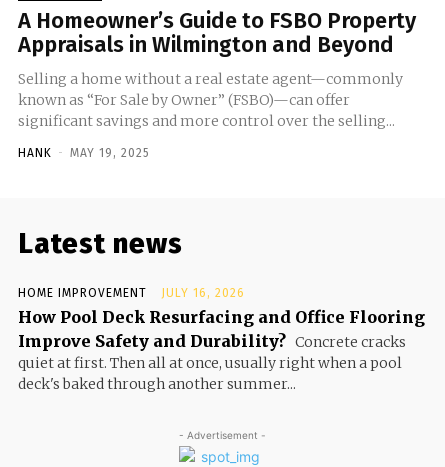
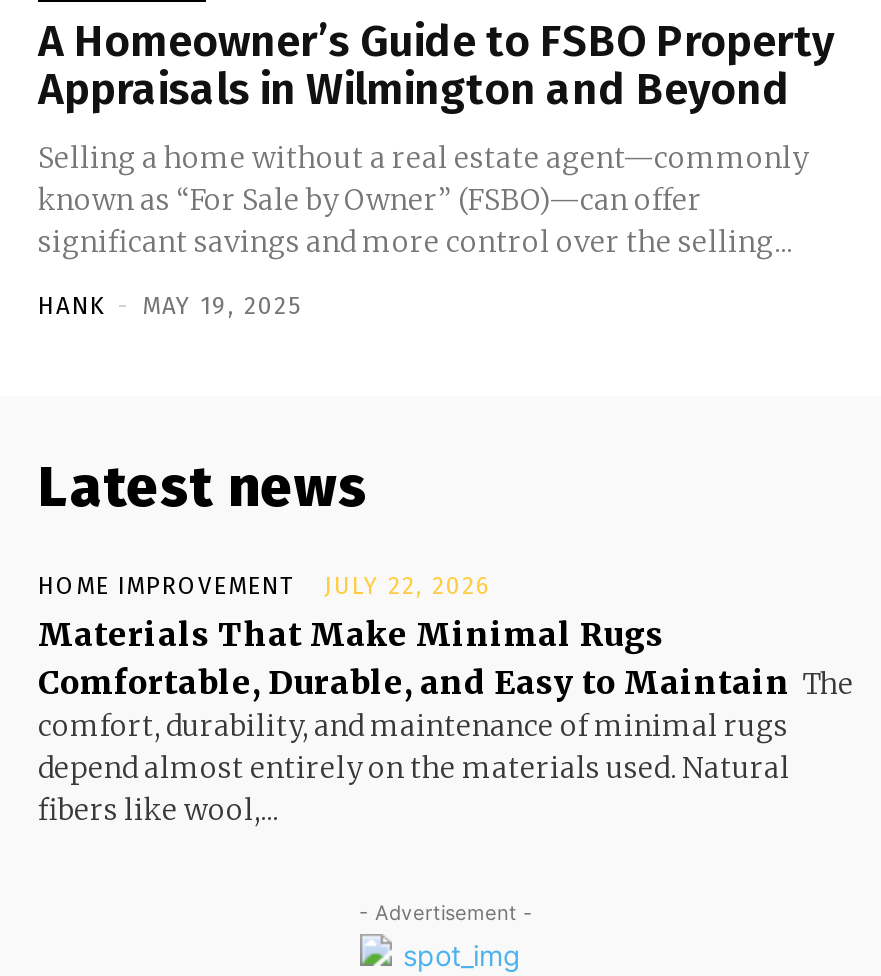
[18,286,425,393] JULY 16, 2026 | How Pool Deck Resurfacing and Office Flooring | Improve Safety and Durability? Concrete cracks | quiet at first. Then all at once, usually right when a pool | deck's baked through another summer... -> [38,571,854,827] JULY 22, 2026 | Materials That Make Minimal Rugs | Comfortable, Durable, and Easy to Maintain The | comfort, durability, and maintenance of minimal rugs | depend almost entirely on the materials used. Natural | fibers like wool,...

